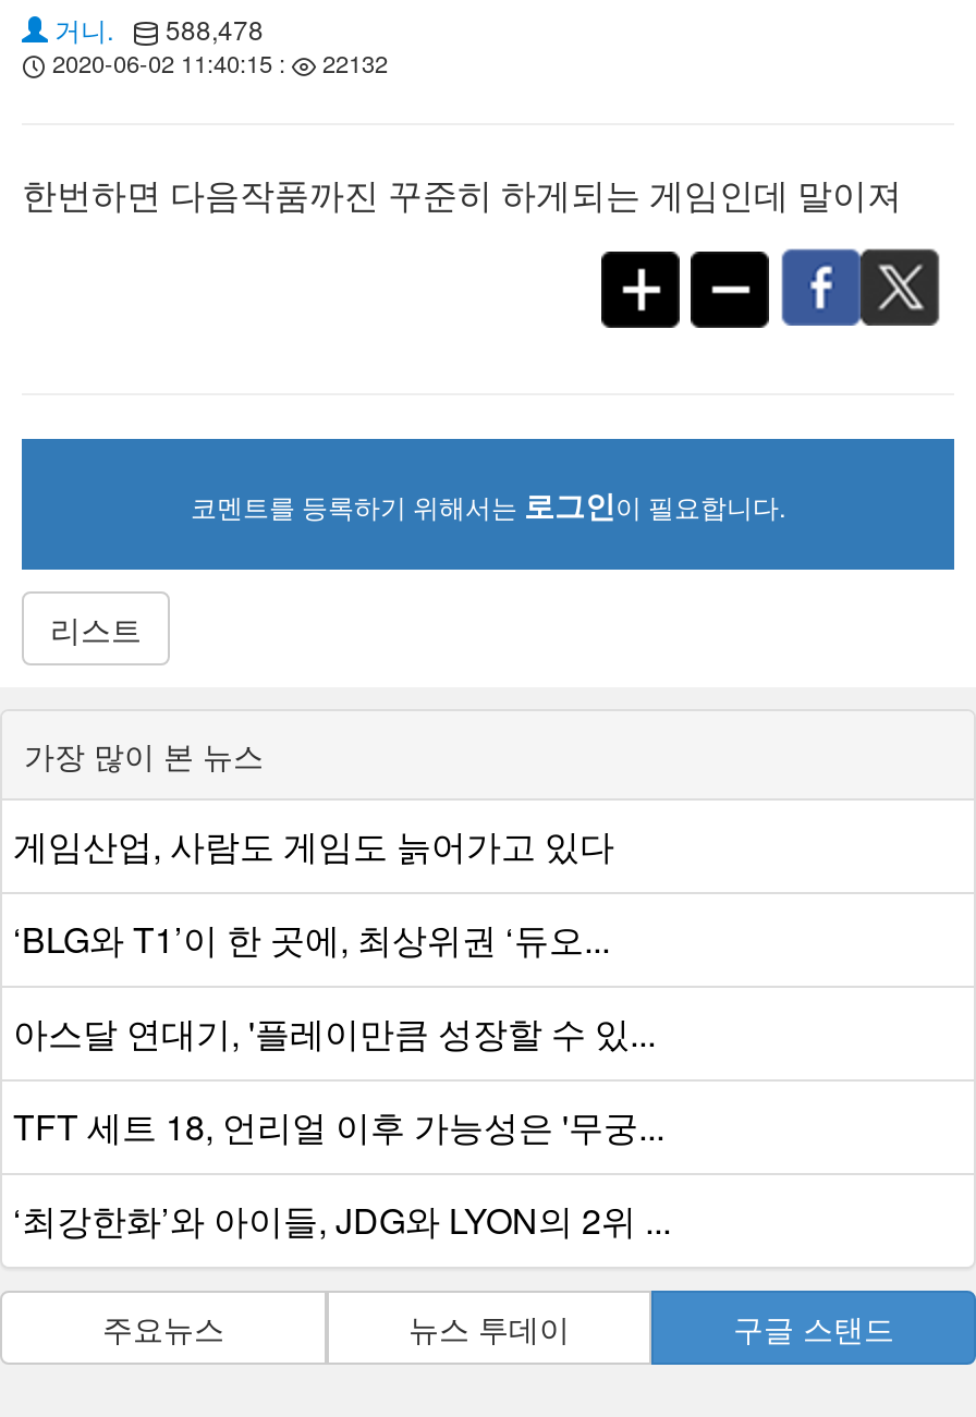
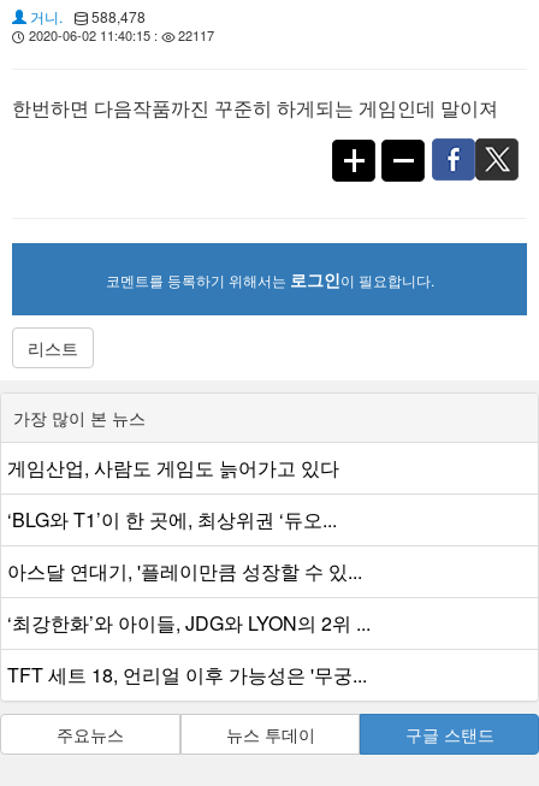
[46,45,388,80] 2020-06-02 11:40:15 : 22132 -> [25,25,214,45] 2020-06-02 11:40:15 : 22117
moved [13,1101,664,1151] -> [7,661,367,689]: TFT 세트 18, 언리얼 이후 가능성은 '무궁...
moved [13,1195,671,1245] -> [7,609,371,637]: ‘최강한화’와 아이들, JDG와 LYON의 2위 ...

